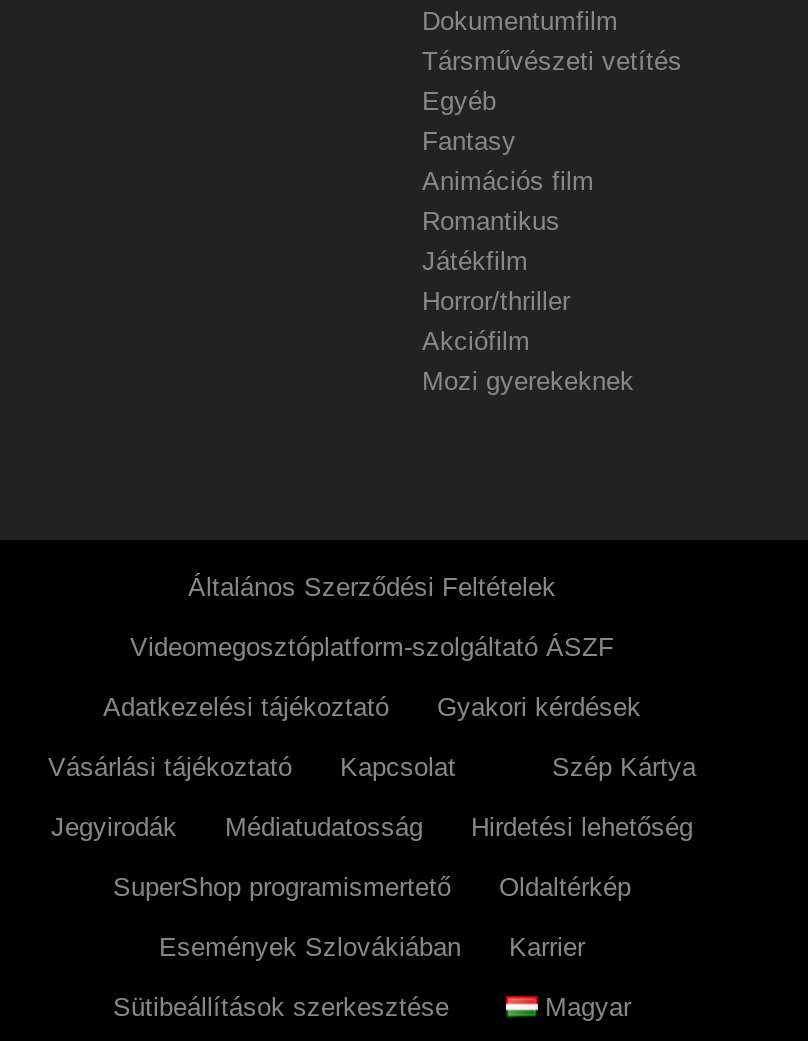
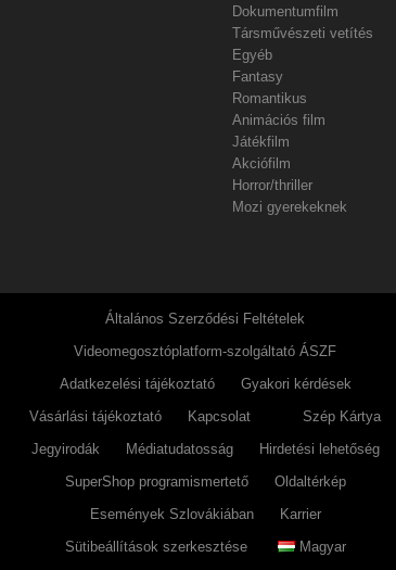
moved [422,167,594,197] -> [232,112,325,129]: Animációs film
moved [422,207,560,237] -> [232,91,307,107]: Romantikus
moved [422,287,570,317] -> [232,177,312,194]: Horror/thriller
moved [422,327,530,357] -> [232,156,291,172]: Akciófilm

